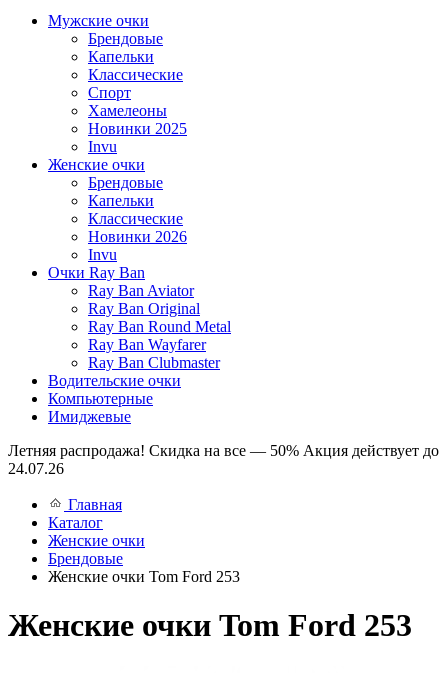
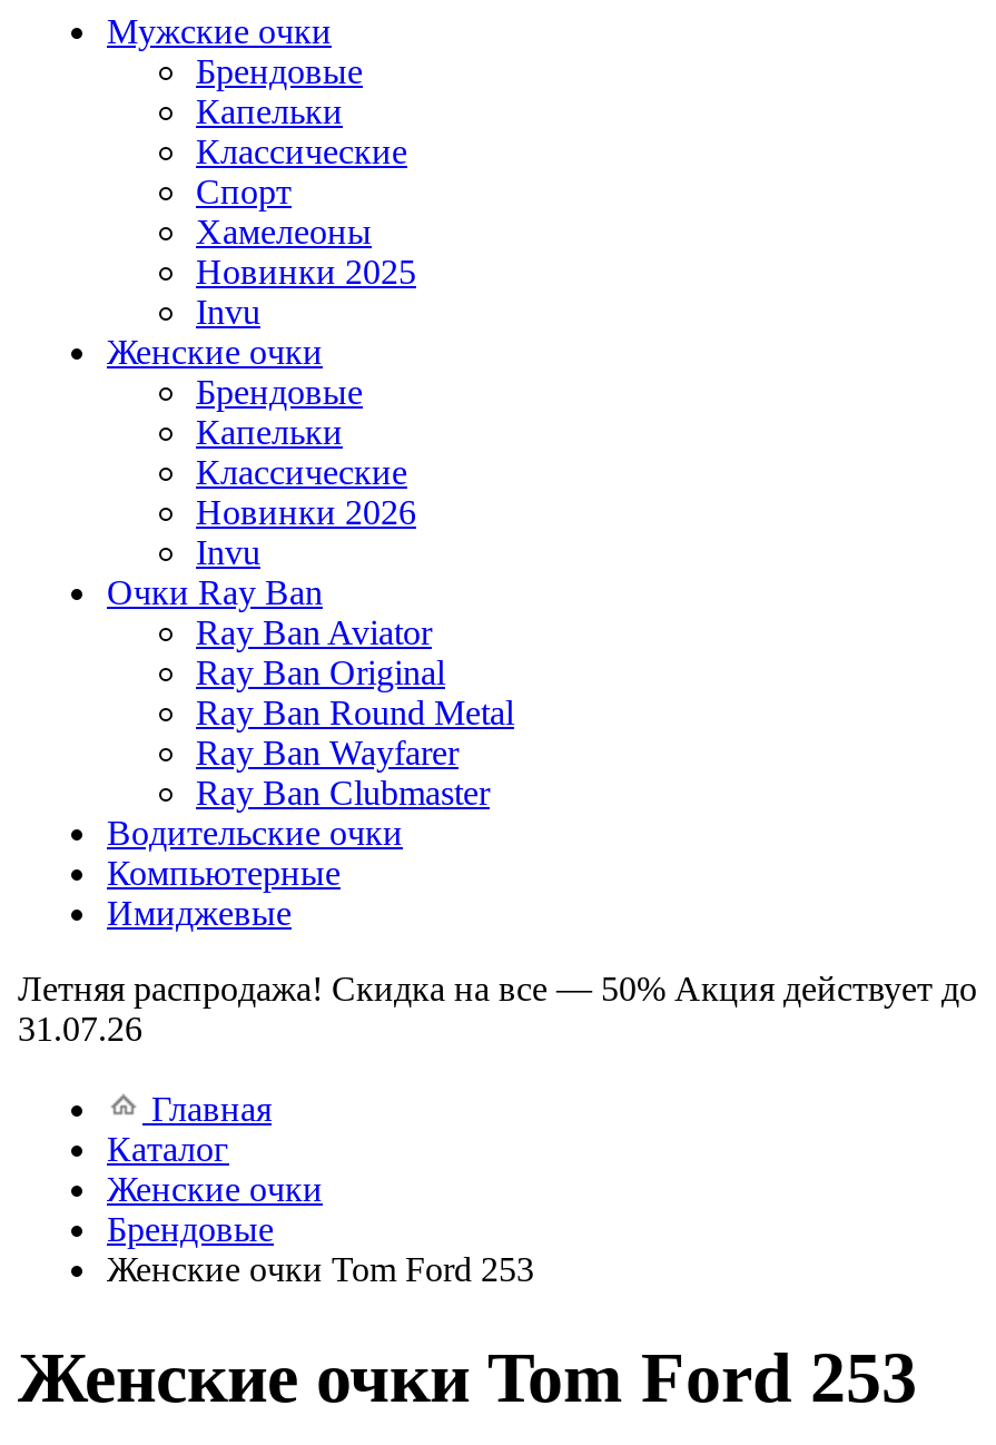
[8,460,64,477] 24.07.26 -> [18,1010,142,1048] 31.07.26

